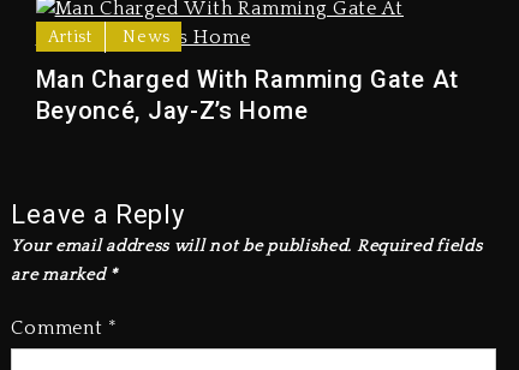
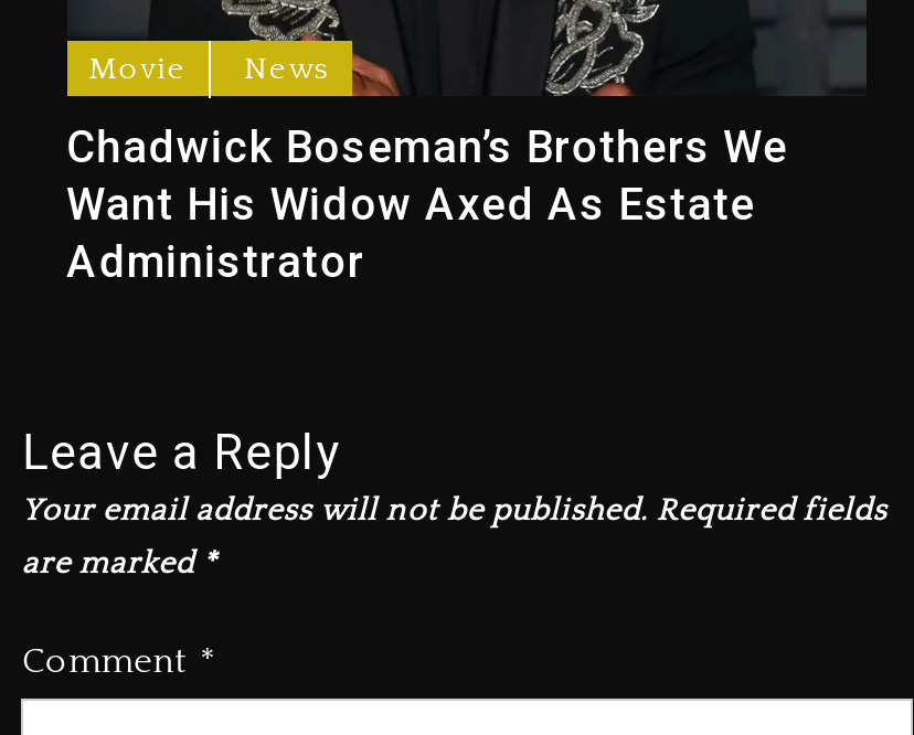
[48,28,92,47] Artist -> [89,52,187,87] Movie
[36,65,459,125] Man Charged With Ramming Gate At | Beyoncé, Jay-Z’s Home -> [66,120,788,288] Chadwick Boseman’s Brothers We | Want His Widow Axed As Estate | Administrator

